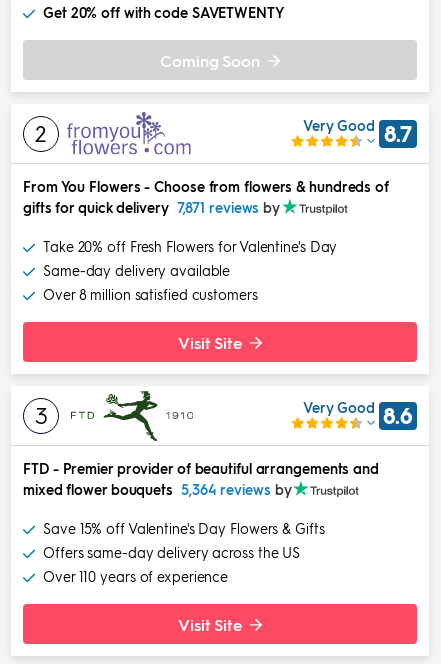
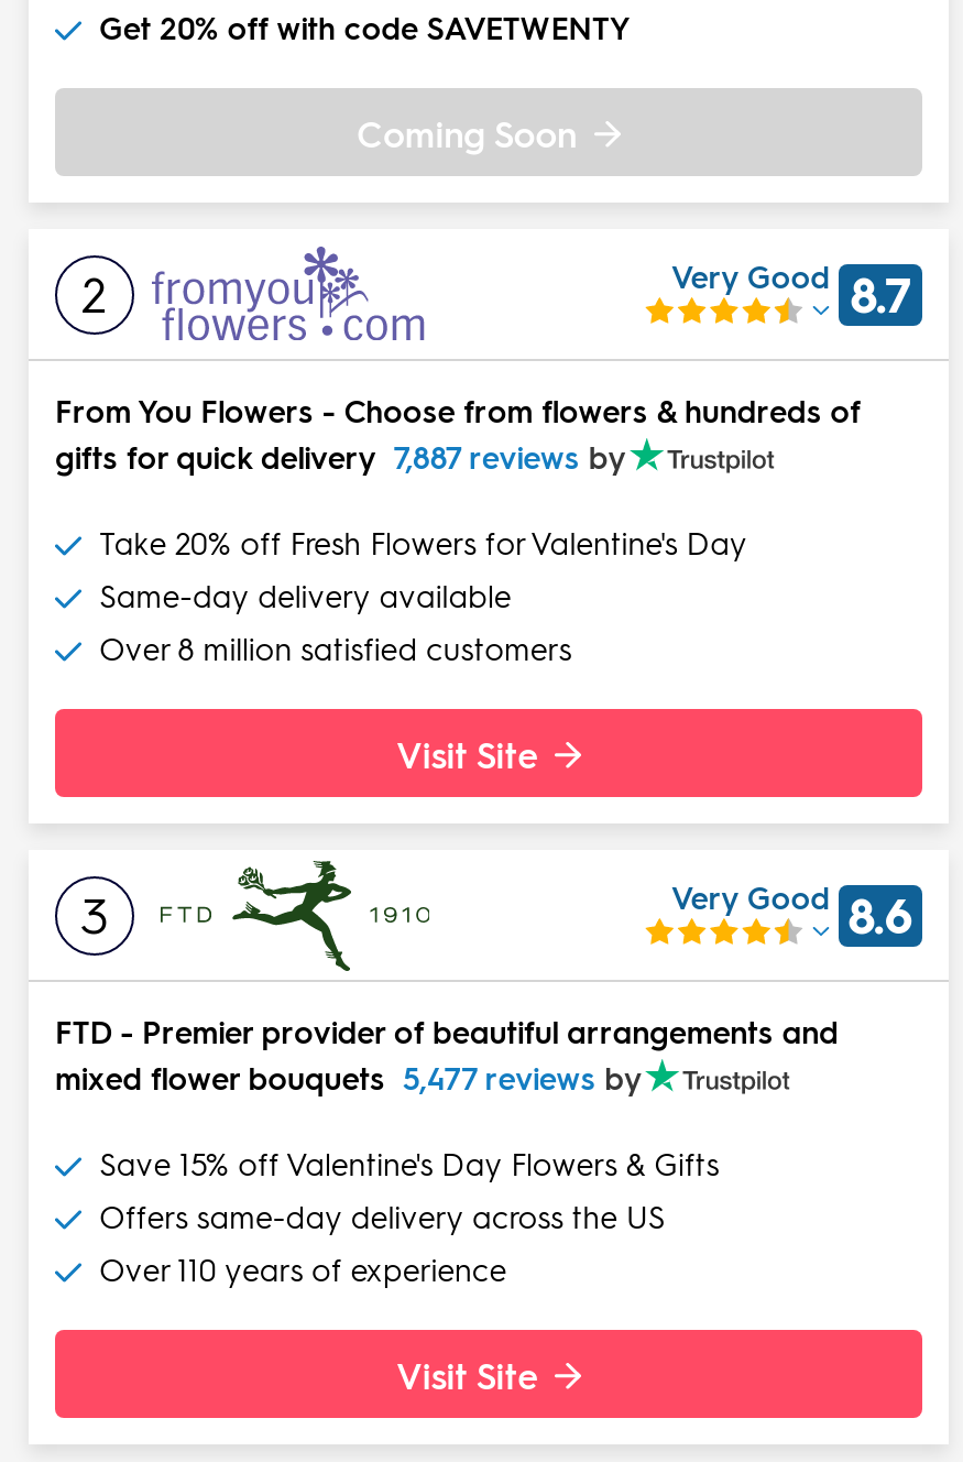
[23,198,280,216] gifts for quick delivery 7,871 reviews by -> [55,436,625,476] gifts for quick delivery 7,887 reviews by
[23,480,291,498] mixed flower bouquets 5,364 reviews by -> [55,1057,641,1096] mixed flower bouquets 5,477 reviews by

